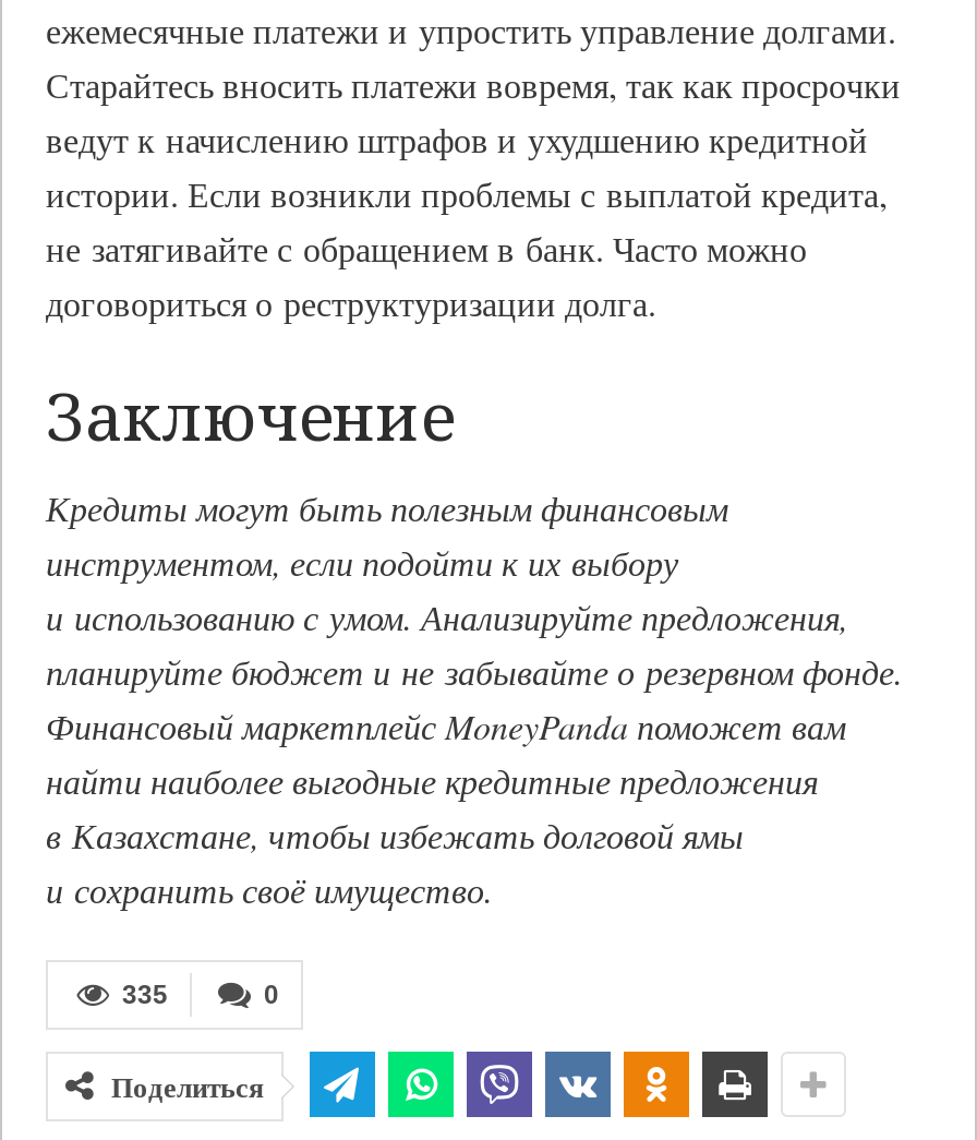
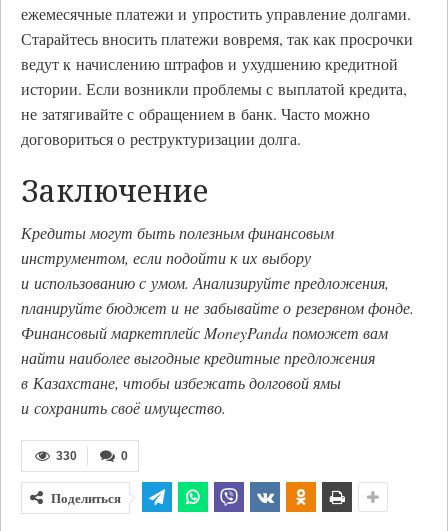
[122,979,168,1009] 335 -> [56,449,77,463] 330

